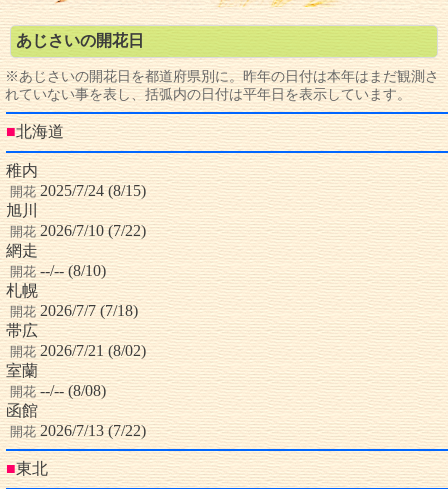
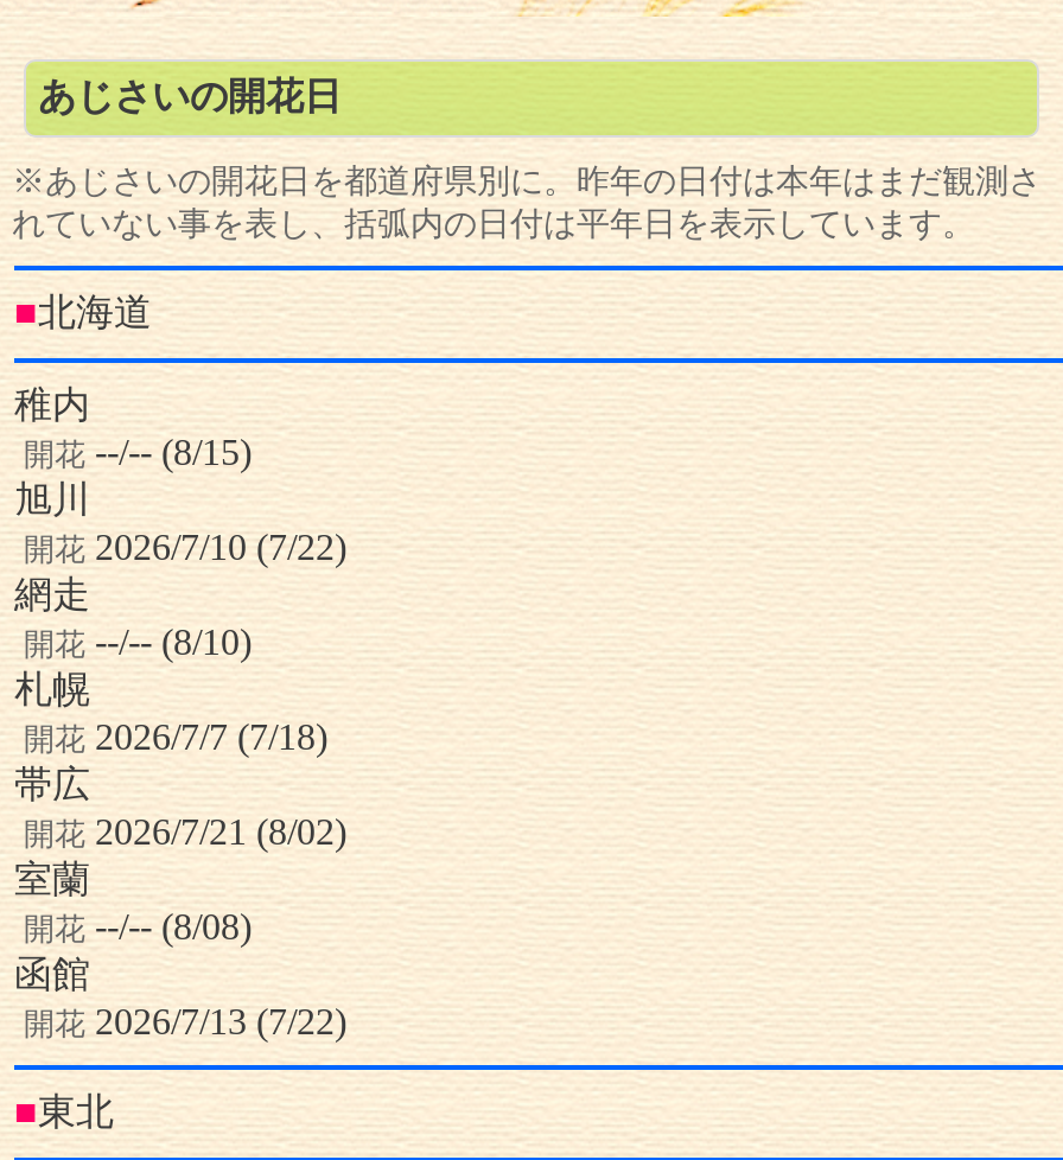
[10,182,146,199] 開花2025/7/24 (8/15) -> [24,432,252,473] 開花--/-- (8/15)

